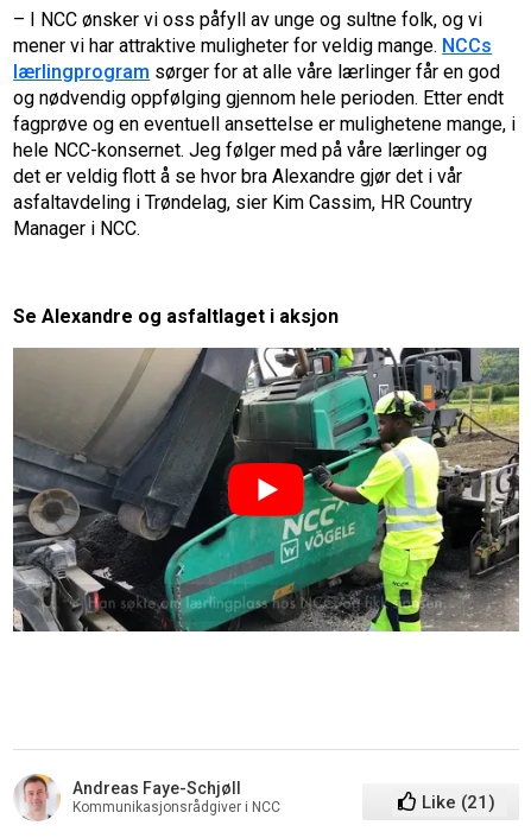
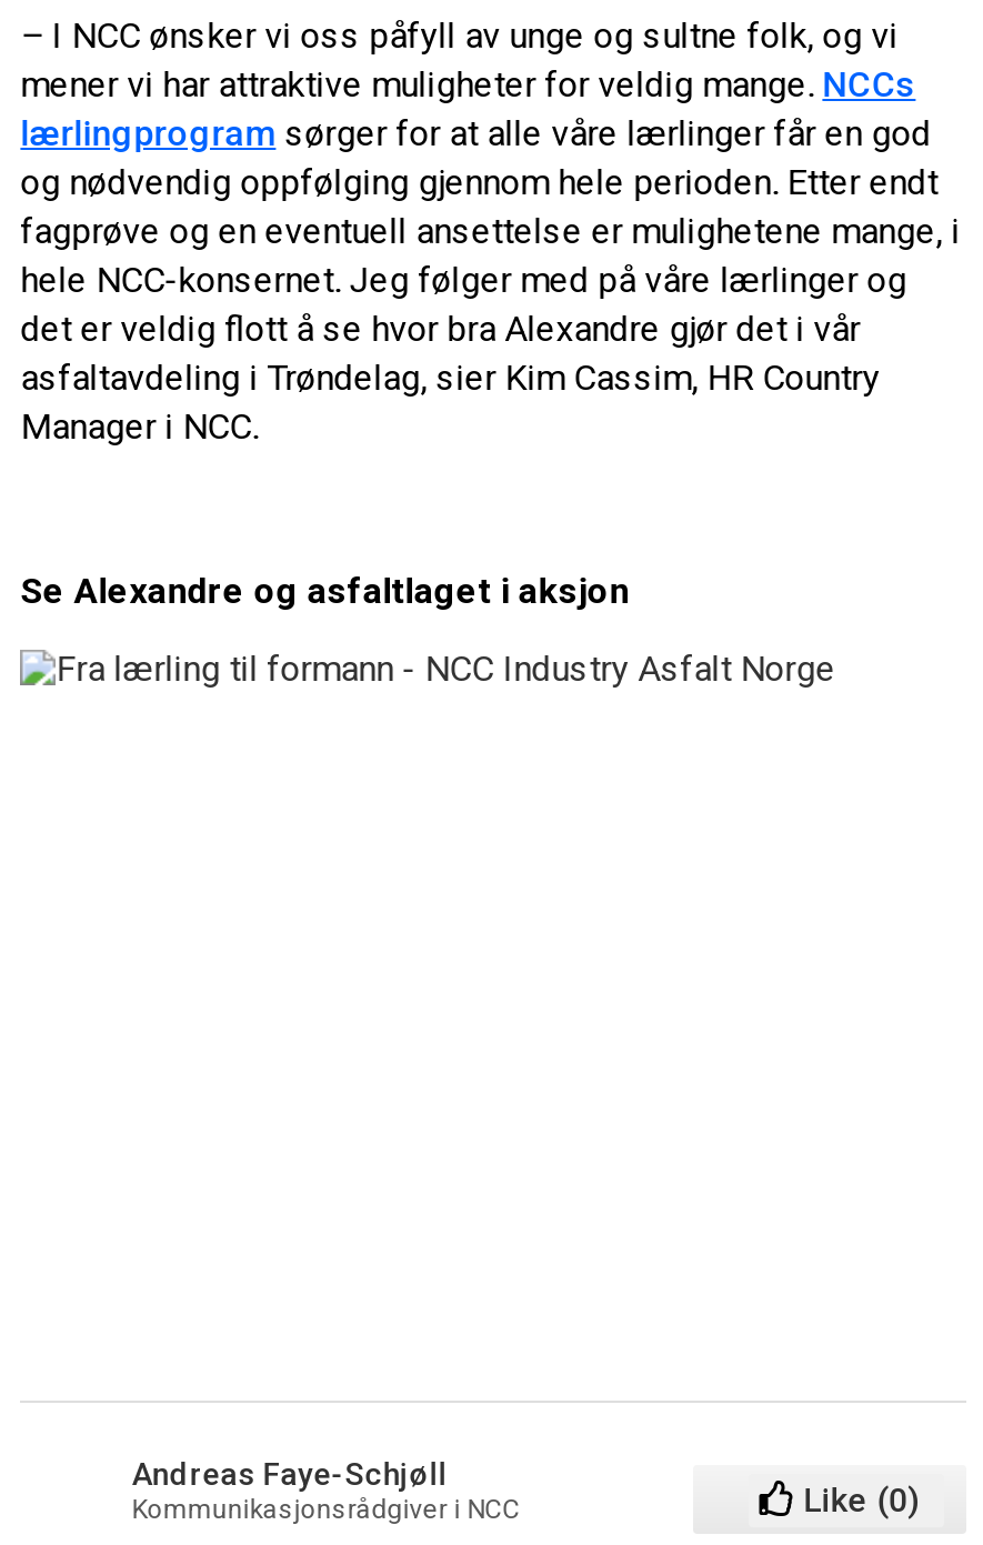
[12,347,520,633] [image] -> none
[14,773,62,821] [image] -> none
[421,791,495,813] Like (21) -> [804,1480,921,1520] Like (0)

